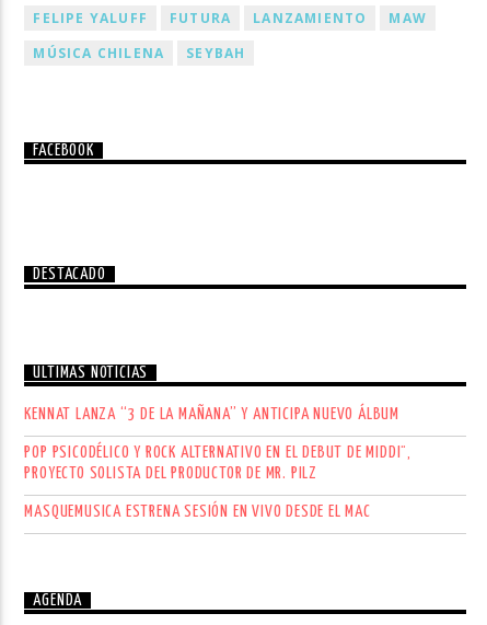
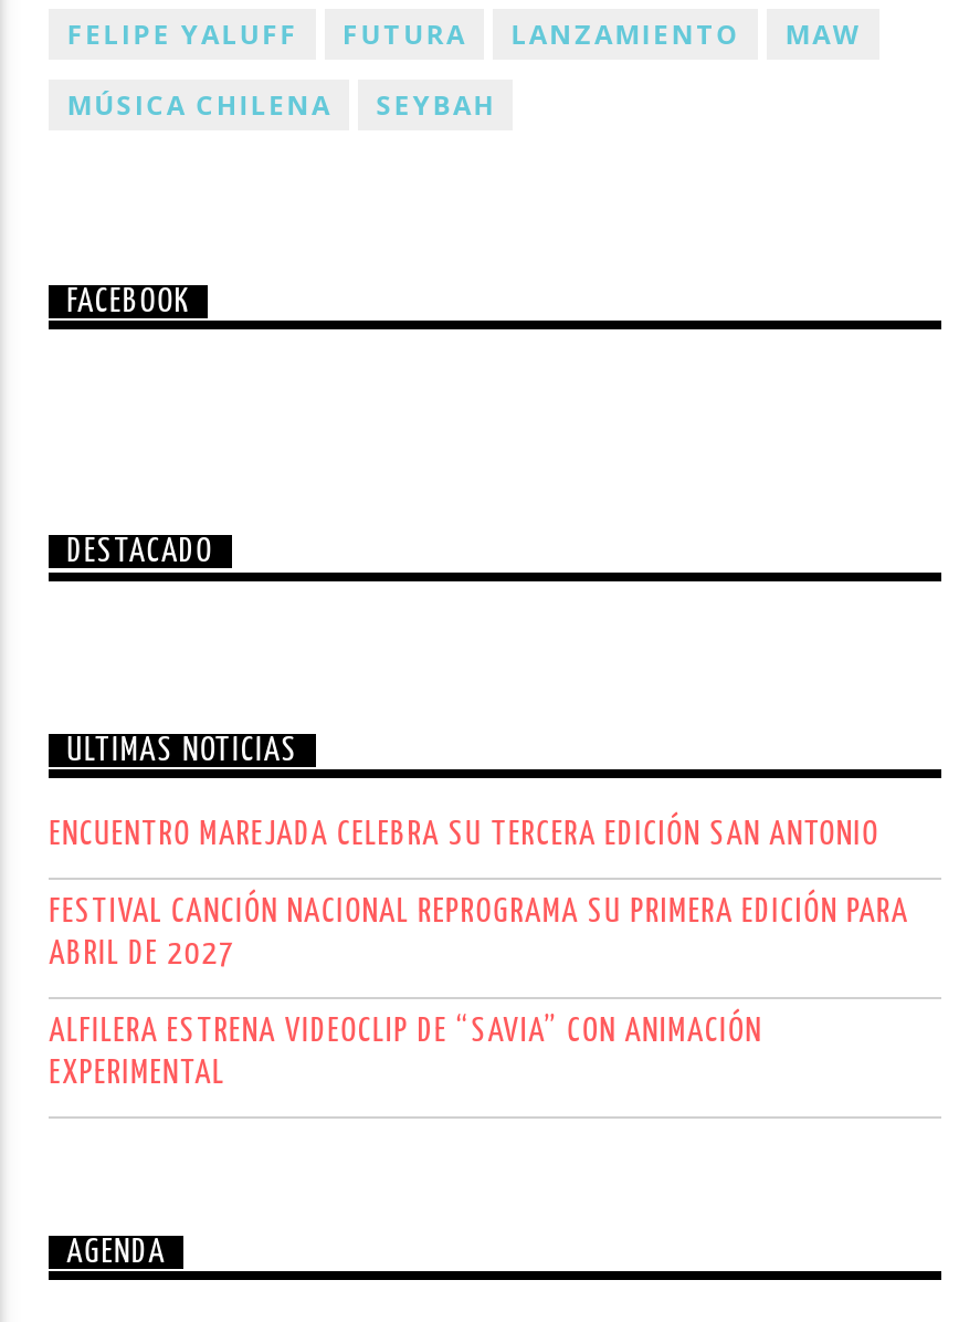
[25,406,399,423] KENNAT LANZA “3 DE LA MAÑANA” Y ANTICIPA NUEVO ÁLBUM -> [49,818,879,851] ENCUENTRO MAREJADA CELEBRA SU TERCERA EDICIÓN SAN ANTONIO
[25,444,411,482] POP PSICODÉLICO Y ROCK ALTERNATIVO EN EL DEBUT DE MIDDI¨, | PROYECTO SOLISTA DEL PRODUCTOR DE MR. PILZ -> [49,895,909,970] FESTIVAL CANCIÓN NACIONAL REPROGRAMA SU PRIMERA EDICIÓN PARA | ABRIL DE 2027
[25,504,371,520] MASQUEMUSICA ESTRENA SESIÓN EN VIVO DESDE EL MAC -> [49,1015,763,1090] ALFILERA ESTRENA VIDEOCLIP DE “SAVIA” CON ANIMACIÓN | EXPERIMENTAL

